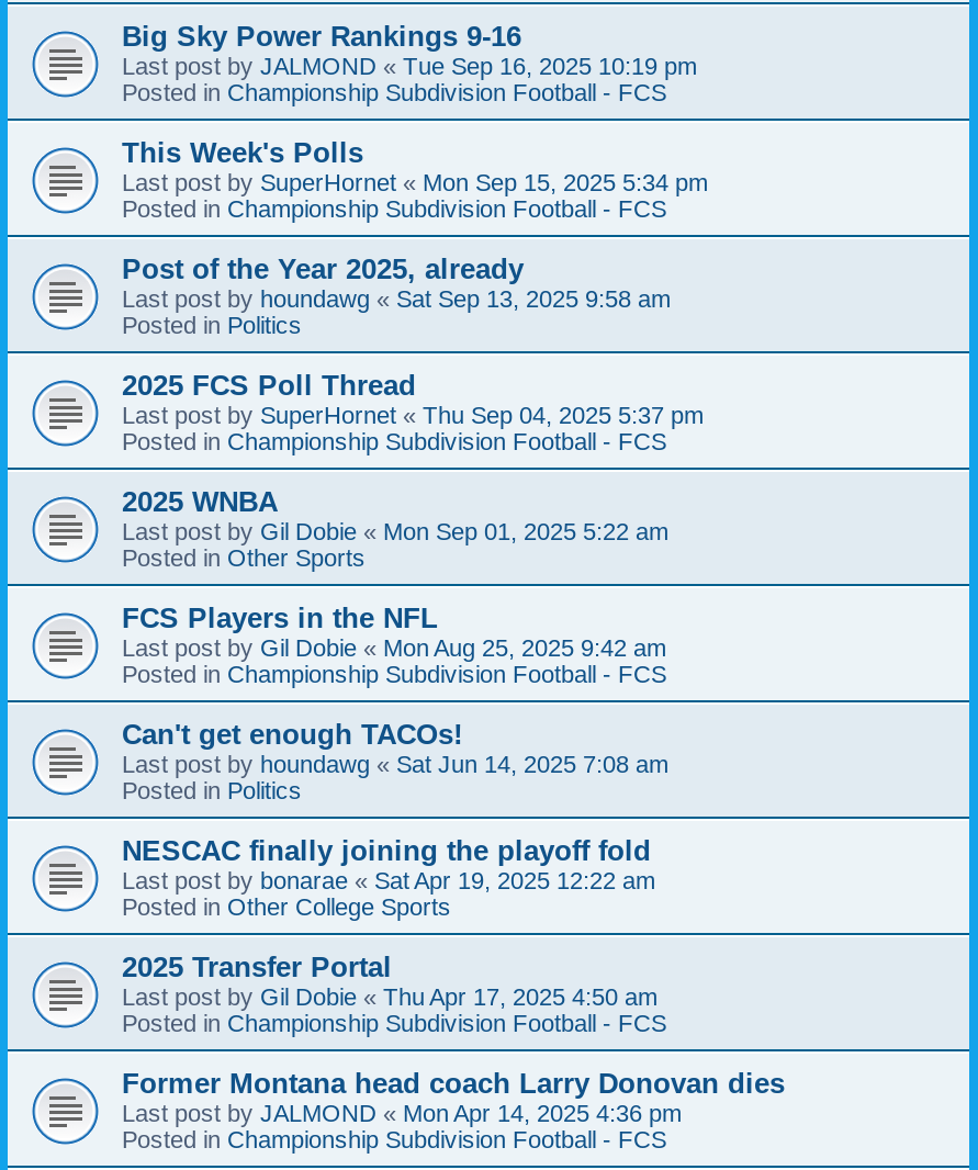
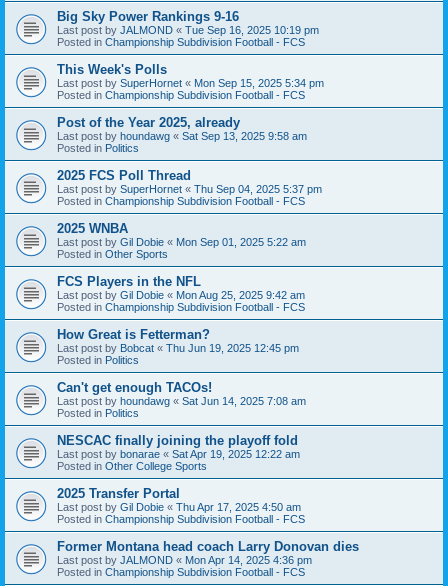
none -> [57,326,299,365] How Great is Fetterman? | Last post by Bobcat «Thu Jun 19, 2025 12:45 pm | Posted in Politics

